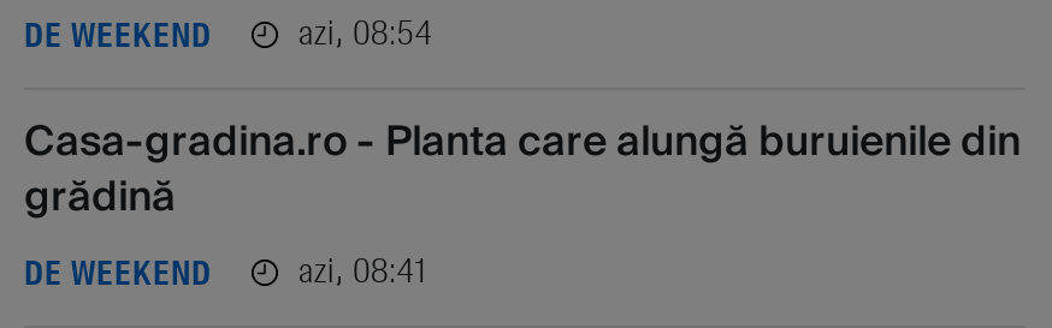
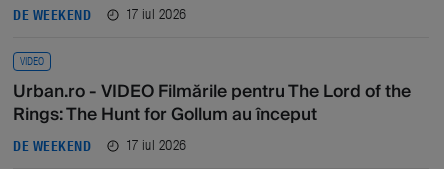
[24,12,433,56] DE WEEKEND azi, 08:54 -> [13,5,186,24] DE WEEKEND 17 iul 2026
[24,106,1021,231] Casa-gradina.ro - Planta care alungă buruienile din | grădină -> [13,54,411,129] VIDEO | Urban.ro - VIDEO Filmările pentru The Lord of the | Rings: The Hunt for Gollum au început
[24,249,426,294] DE WEEKEND azi, 08:41 -> [13,136,186,155] DE WEEKEND 17 iul 2026

